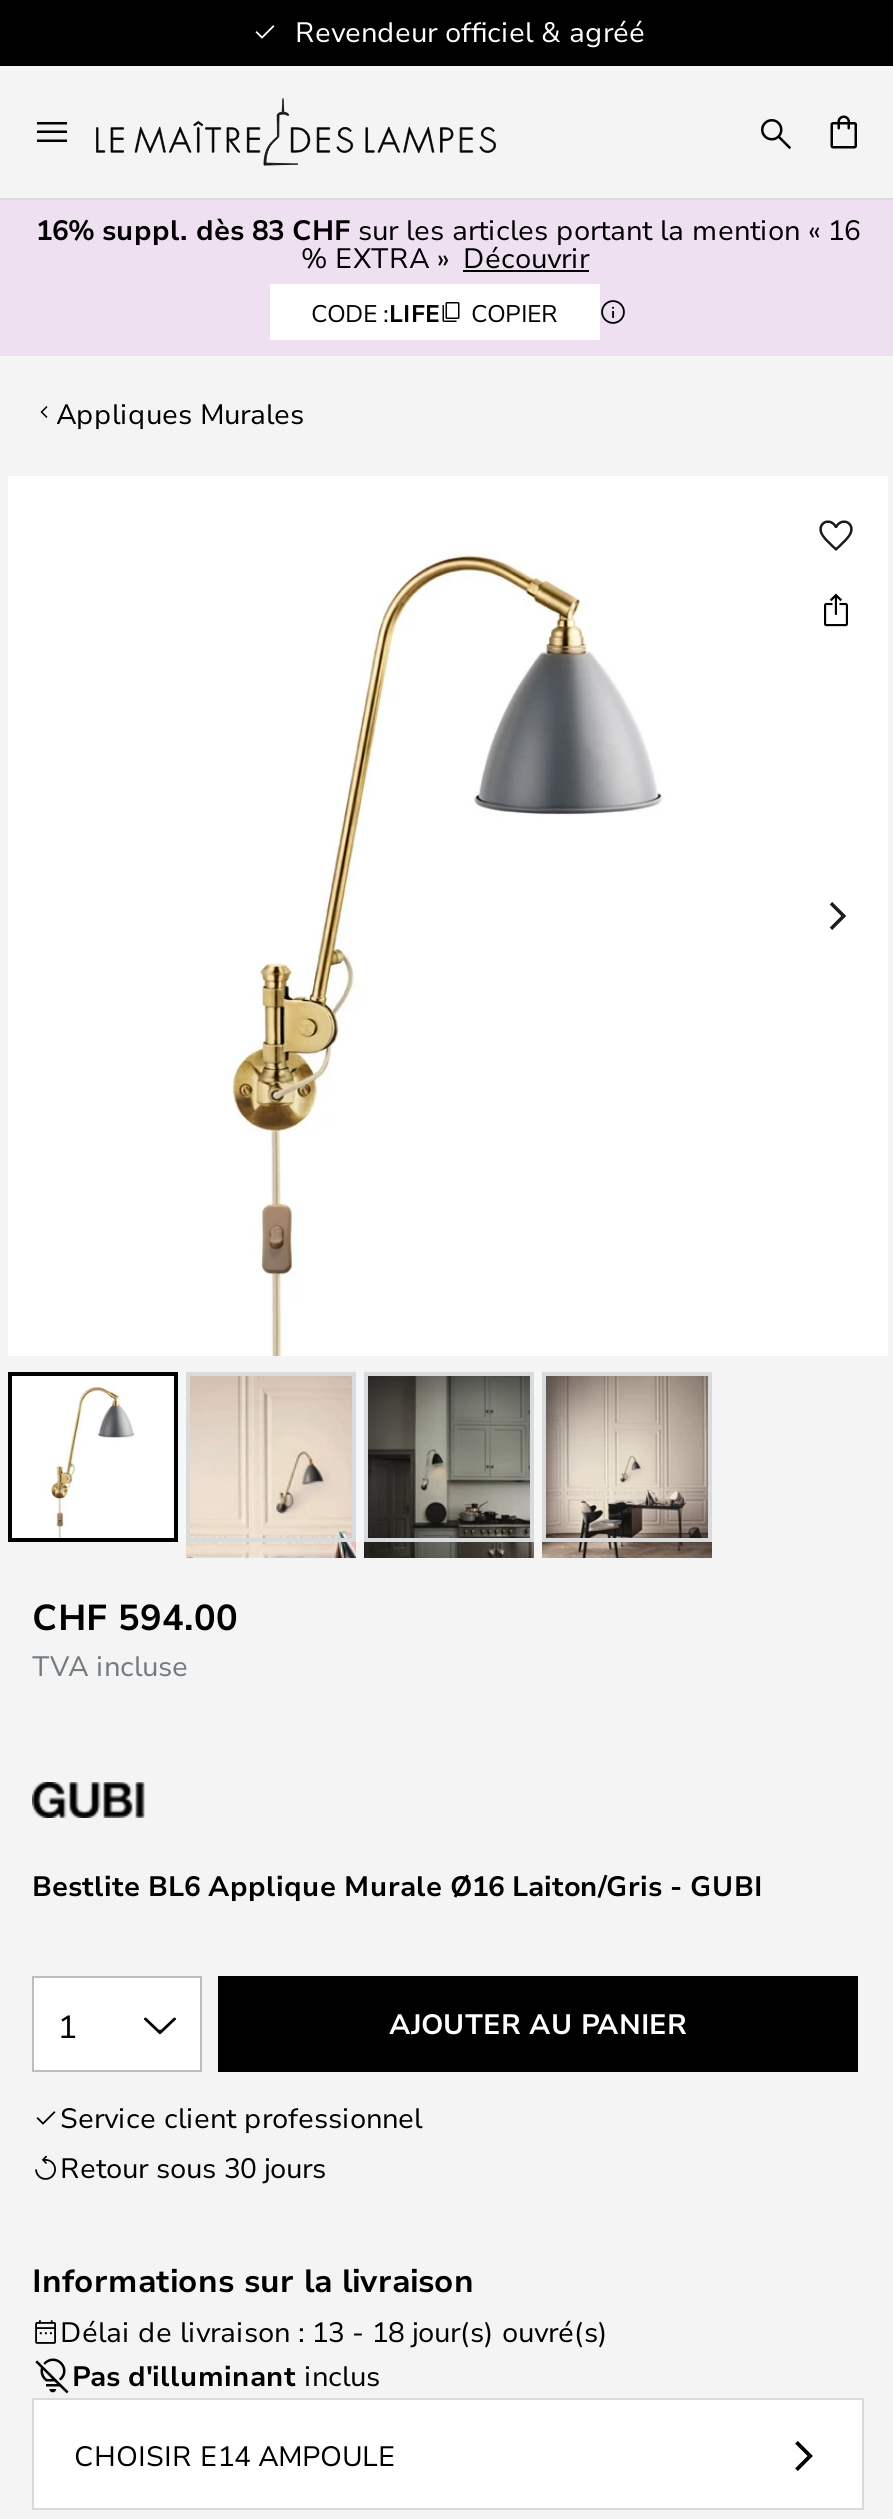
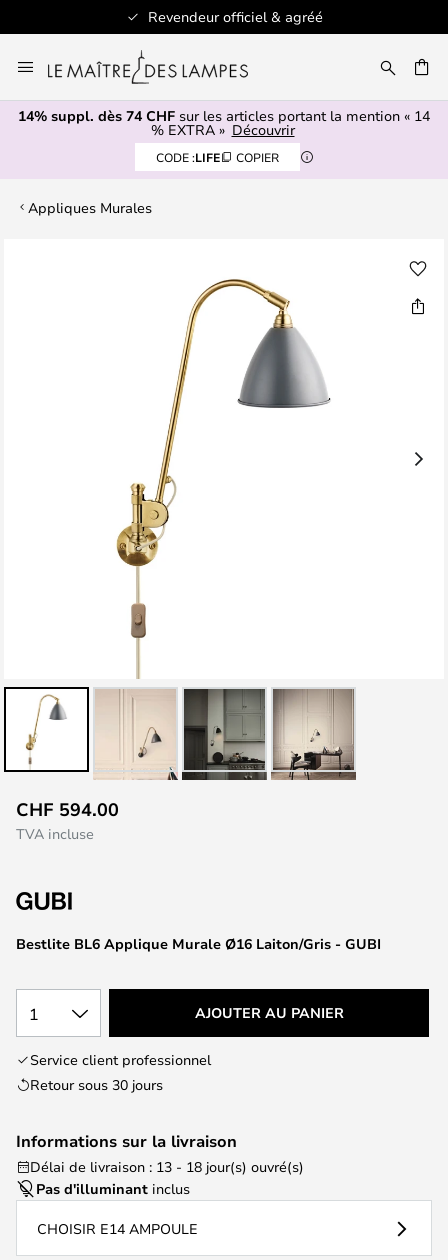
[36,210,860,248] 16% suppl. dès 83 CHF sur les articles portant la mention « 16 -> [18,106,430,125] 14% suppl. dès 74 CHF sur les articles portant la mention « 14

